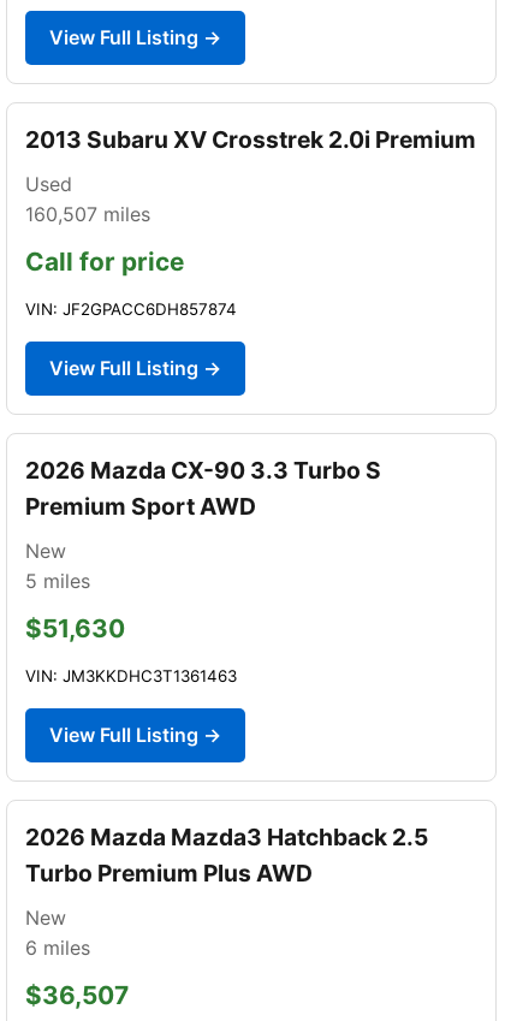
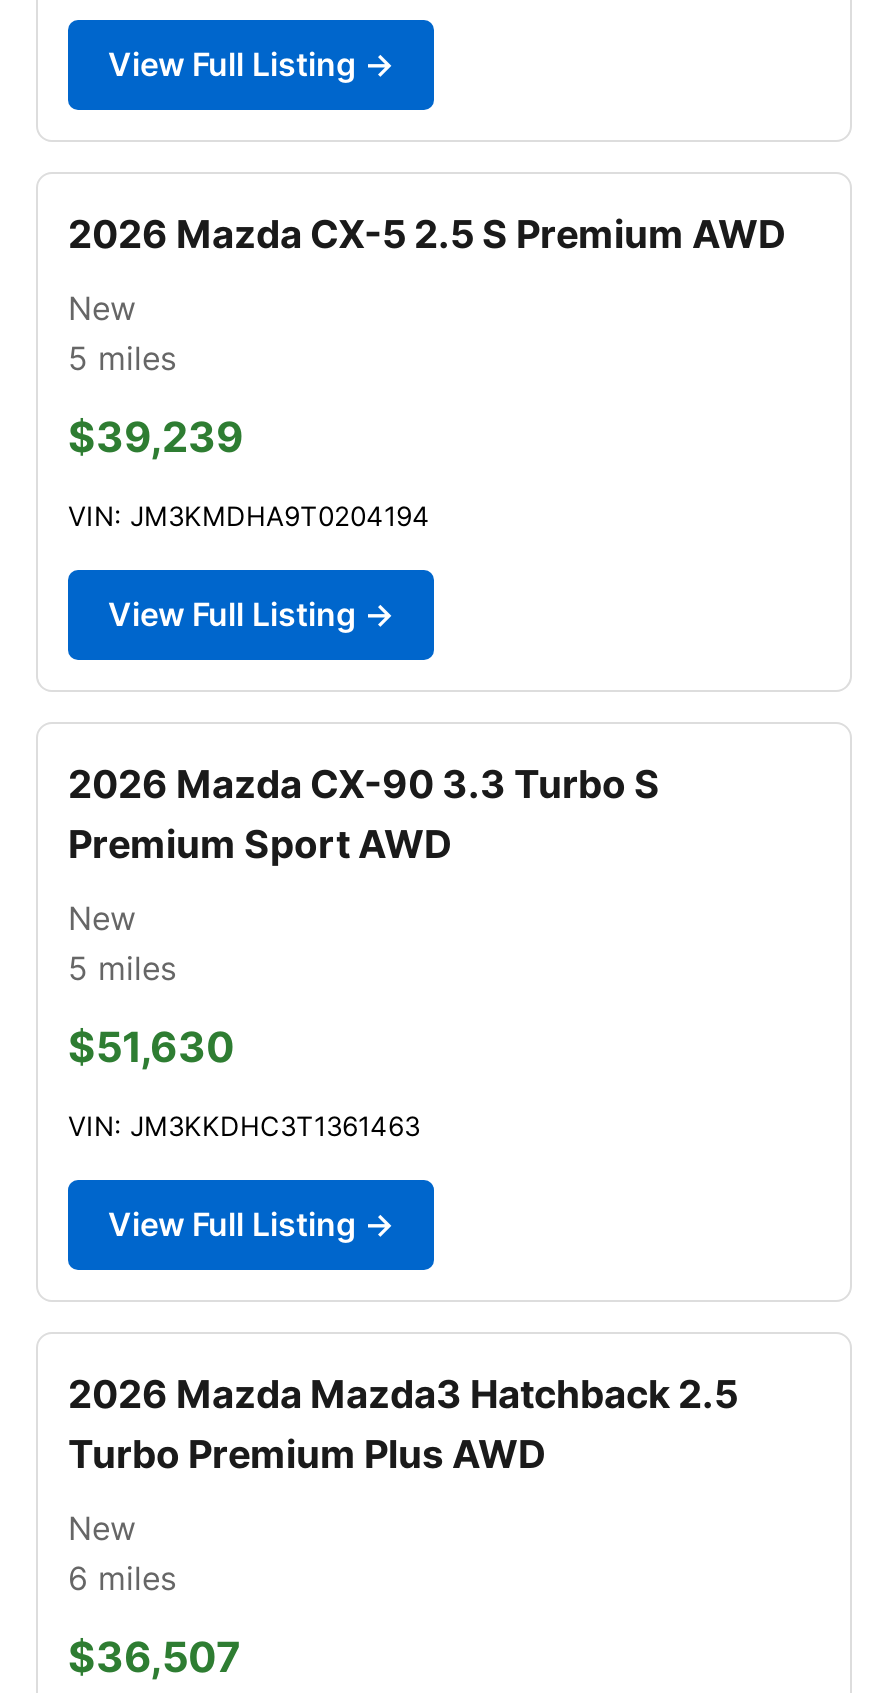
[25,125,476,154] 2013 Subaru XV Crosstrek 2.0i Premium -> [68,210,786,258] 2026 Mazda CX-5 2.5 S Premium AWD
[25,172,150,226] Used | 160,507 miles -> [68,288,176,378] New | 5 miles
[25,246,184,276] Call for price -> [68,412,244,462] $39,239
[25,299,237,319] VIN: JF2GPACC6DH857874 -> [68,500,430,532] VIN: JM3KMDHA9T0204194

